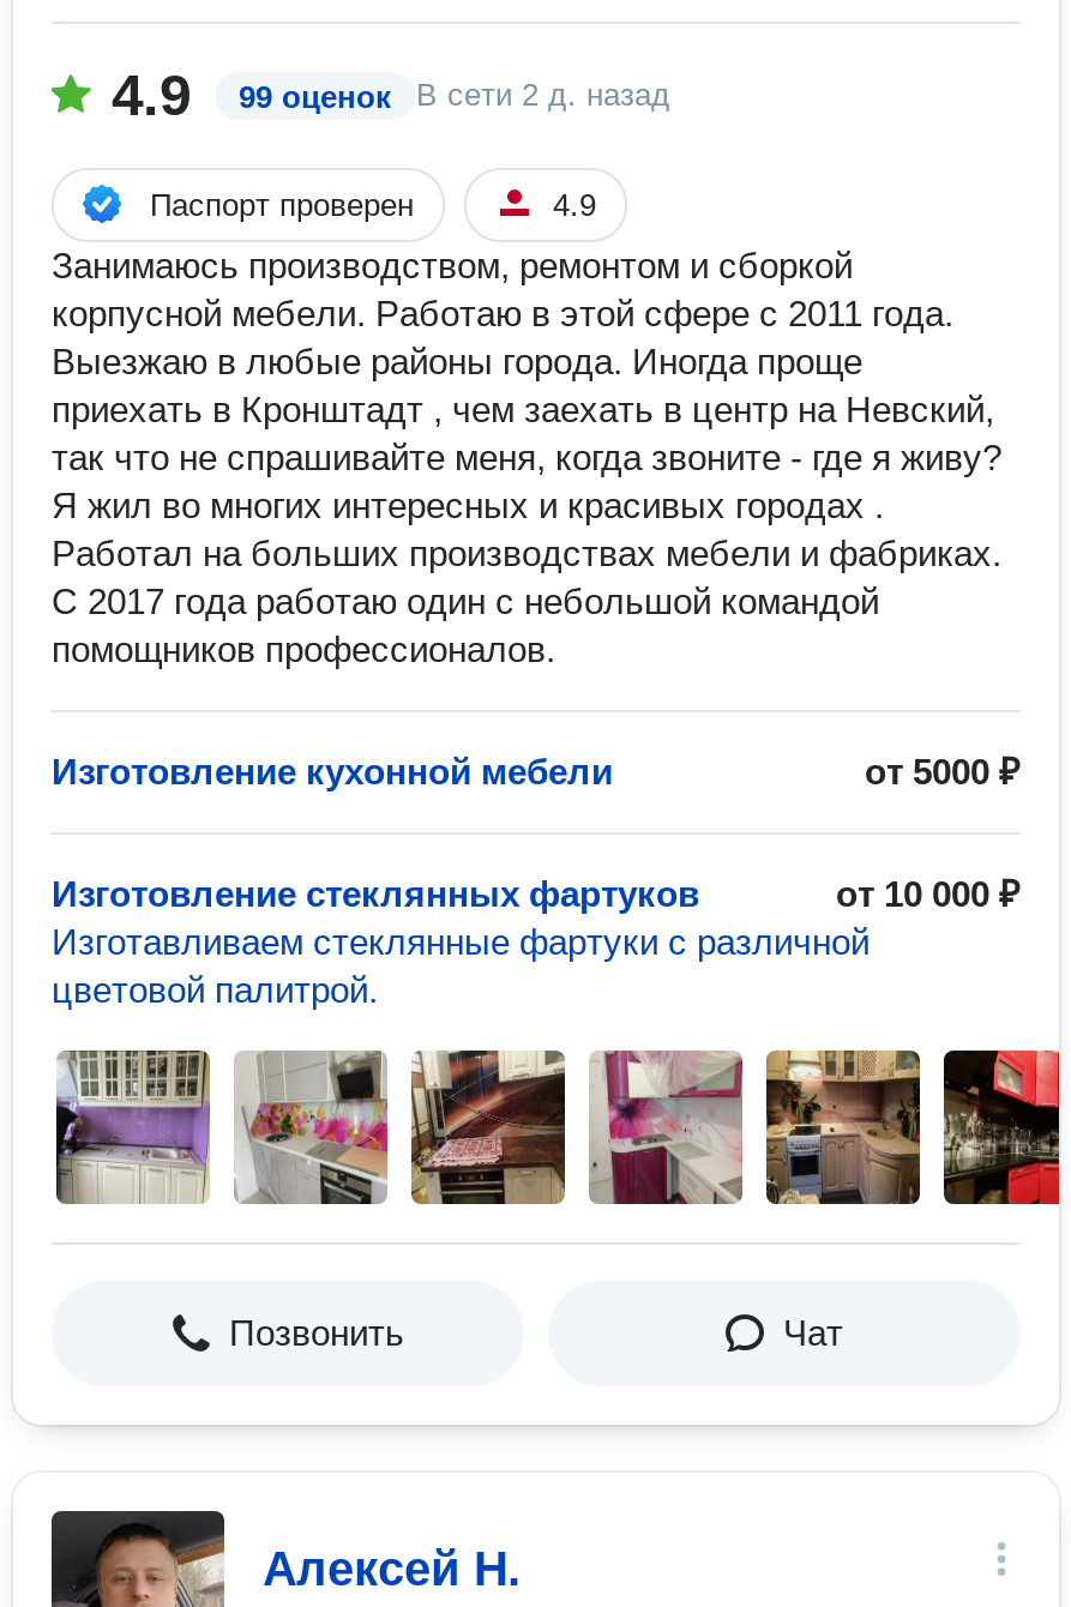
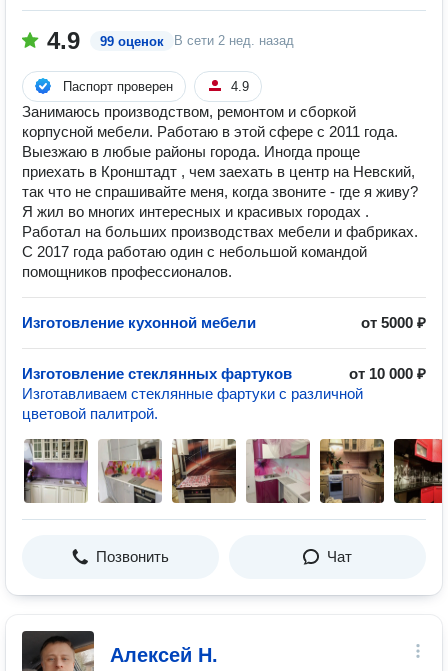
[416,77,670,113] В сети 2 д. назад -> [174,33,294,48] В сети 2 нед. назад

